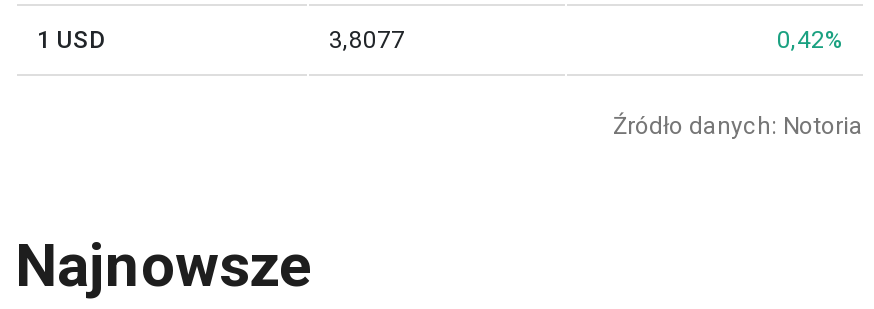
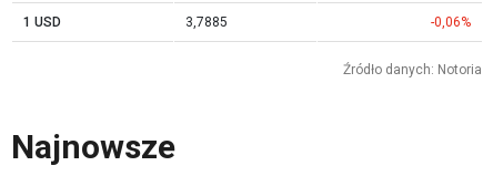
[329,26,405,54] 3,8077 -> [185,14,228,30] 3,7885
[777,26,843,54] 0,42% -> [431,14,471,30] -0,06%

